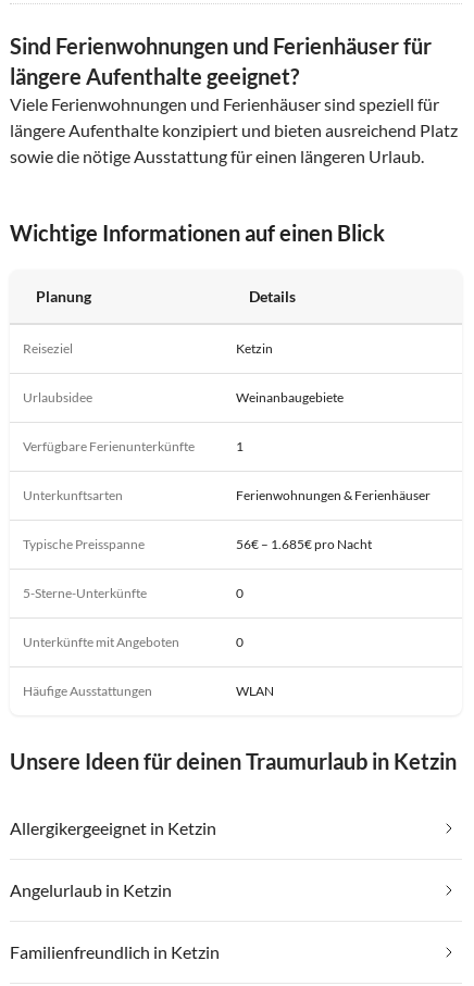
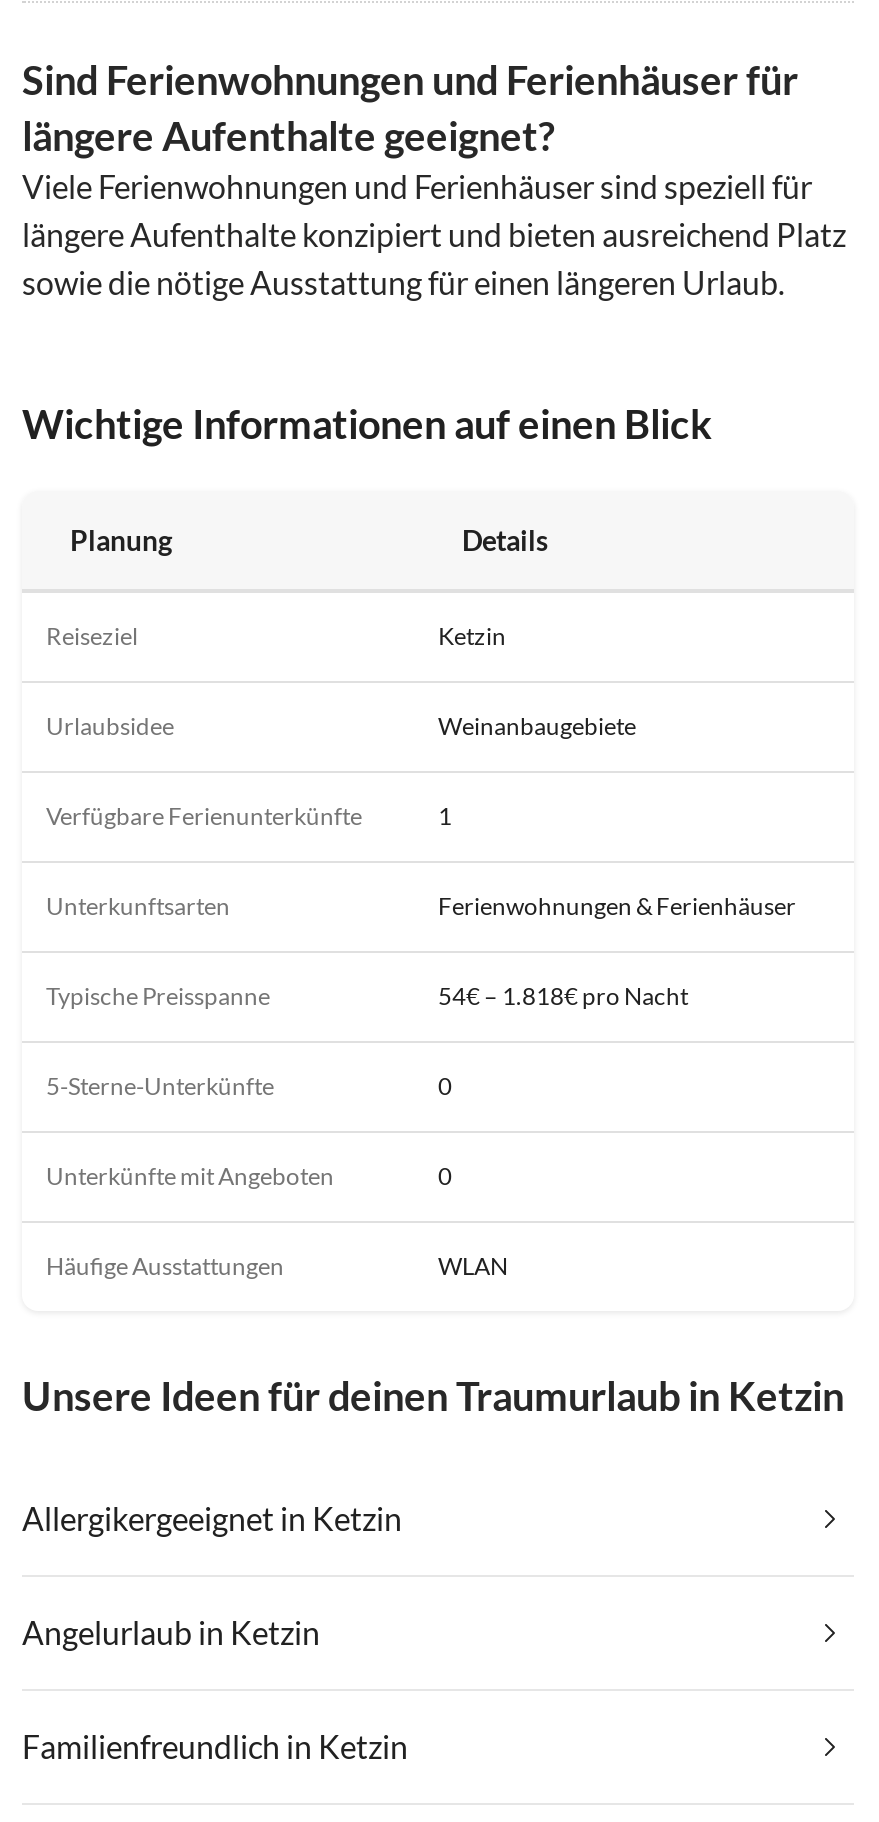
[236,536,372,552] 56€ – 1.685€ pro Nacht -> [438,981,688,1011] 54€ – 1.818€ pro Nacht

